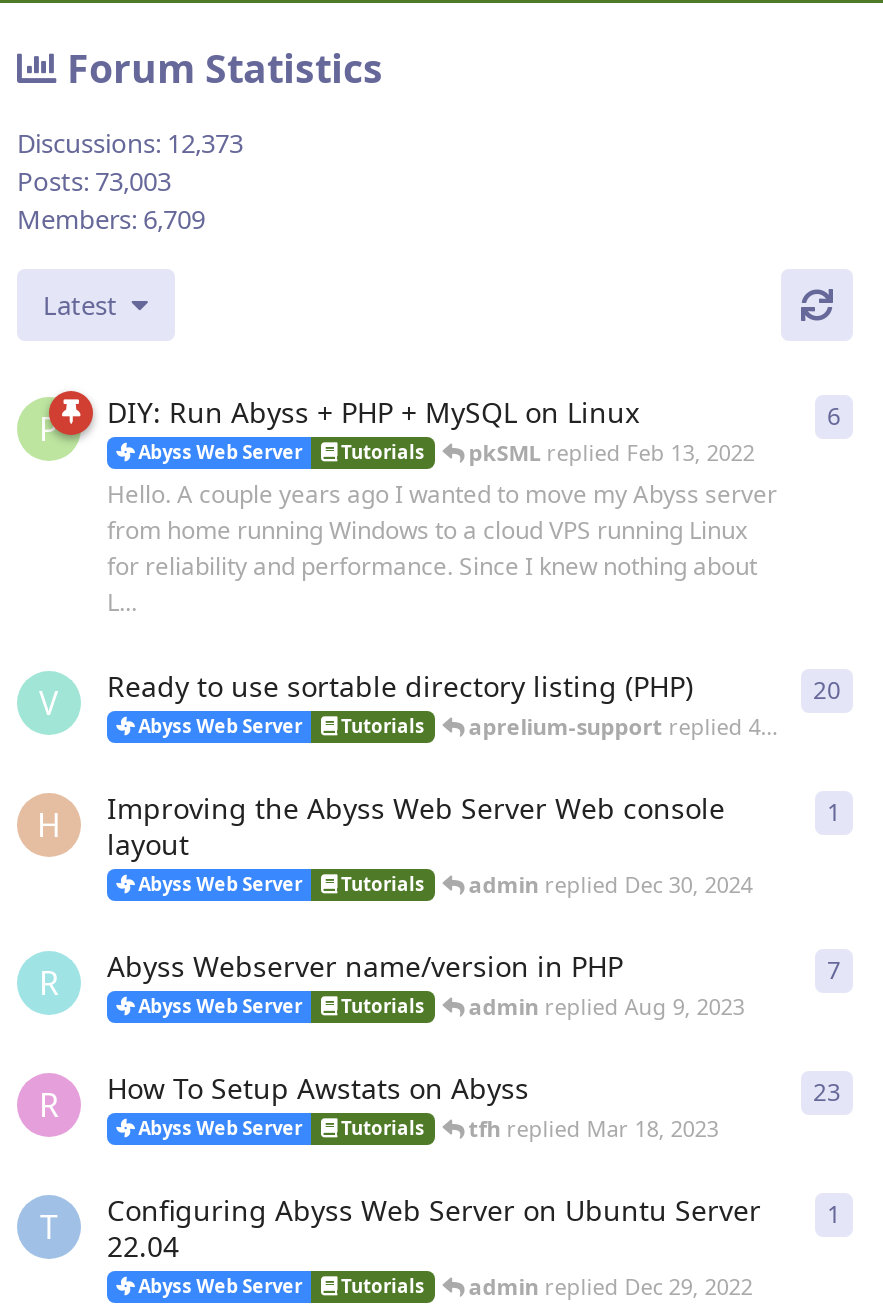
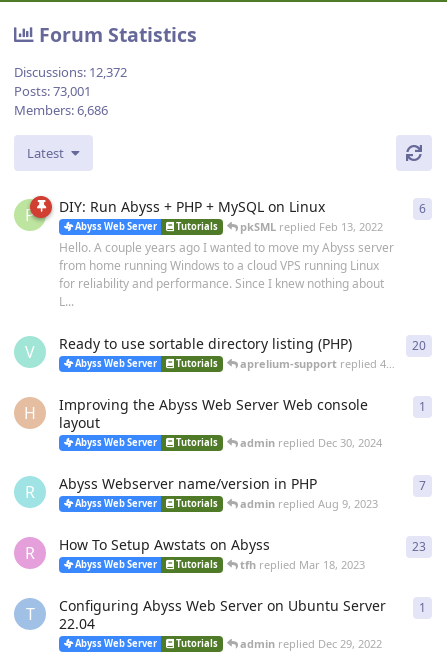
[17,125,243,161] Discussions: 12,373 -> [14,63,127,81] Discussions: 12,372
[17,163,171,199] Posts: 73,003 -> [14,82,91,100] Posts: 73,001
[17,201,205,237] Members: 6,709 -> [14,101,108,119] Members: 6,686

